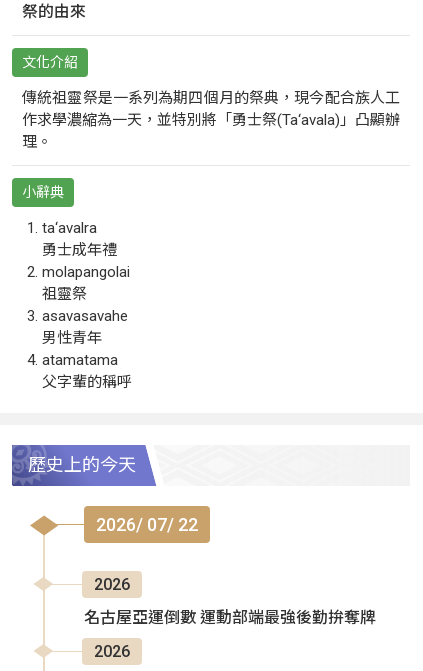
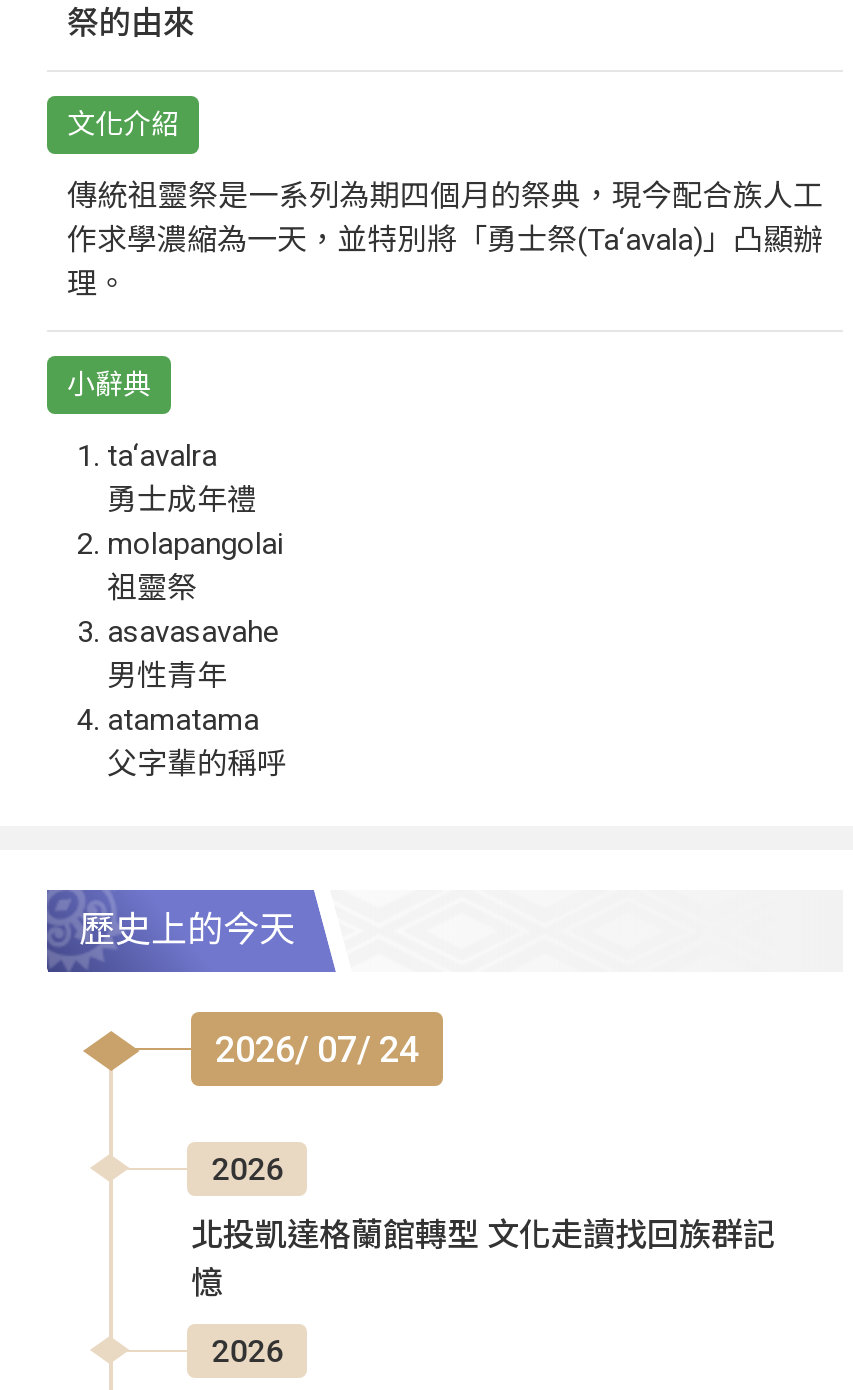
[96,514,198,535] 2026/ 07/ 22 -> [215,1027,419,1069] 2026/ 07/ 24
[84,608,376,627] 名古屋亞運倒數 運動部端最強後勤拚奪牌 -> [191,1215,775,1301] 北投凱達格蘭館轉型 文化走讀找回族群記 | 憶

